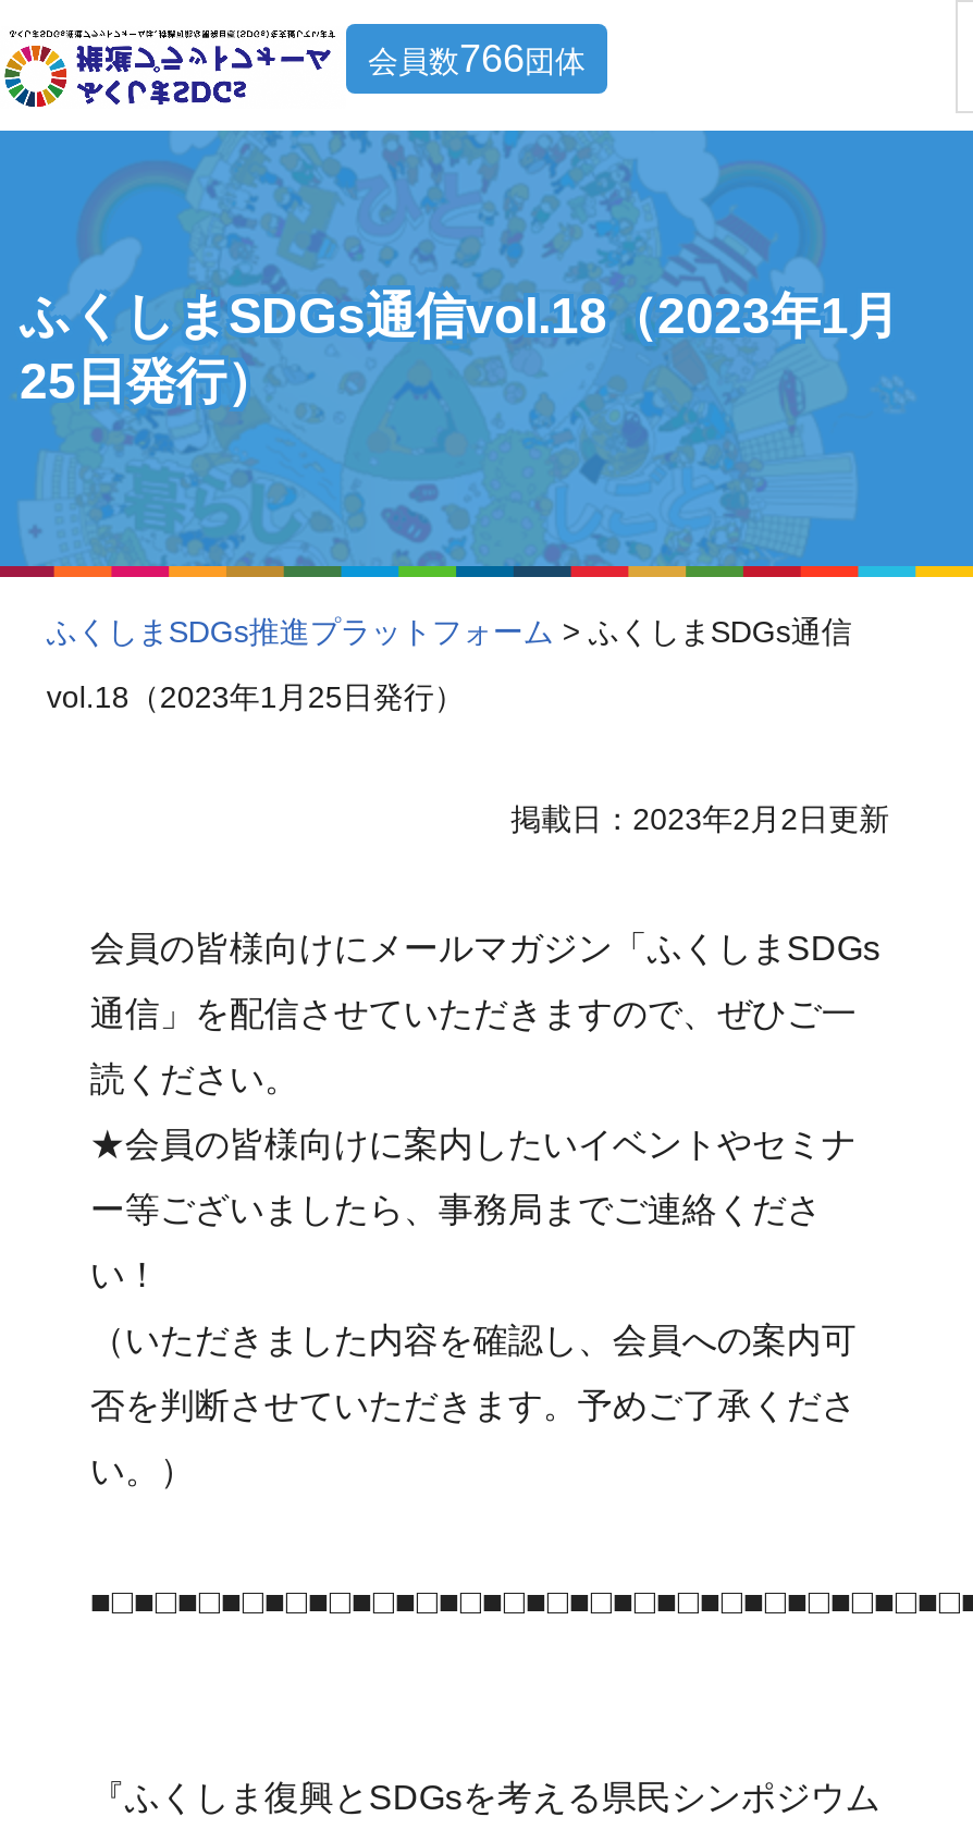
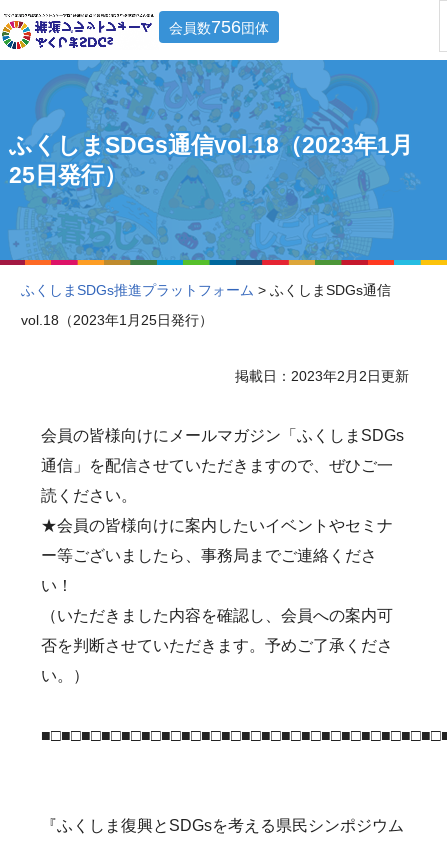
[368,36,586,79] 会員数766団体 -> [169,16,269,36] 会員数756団体

